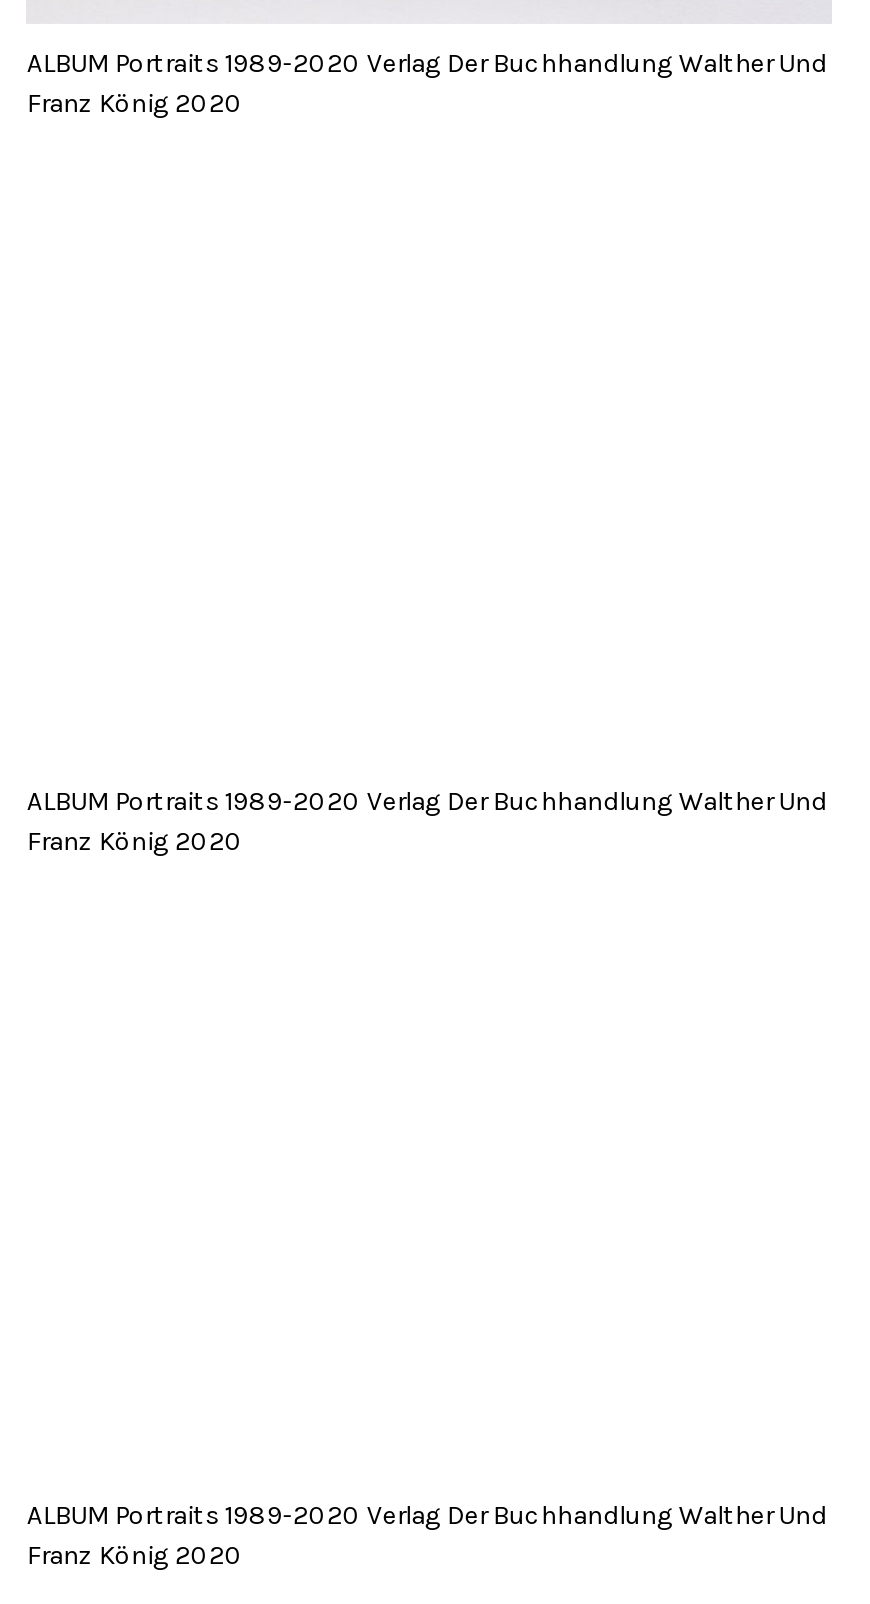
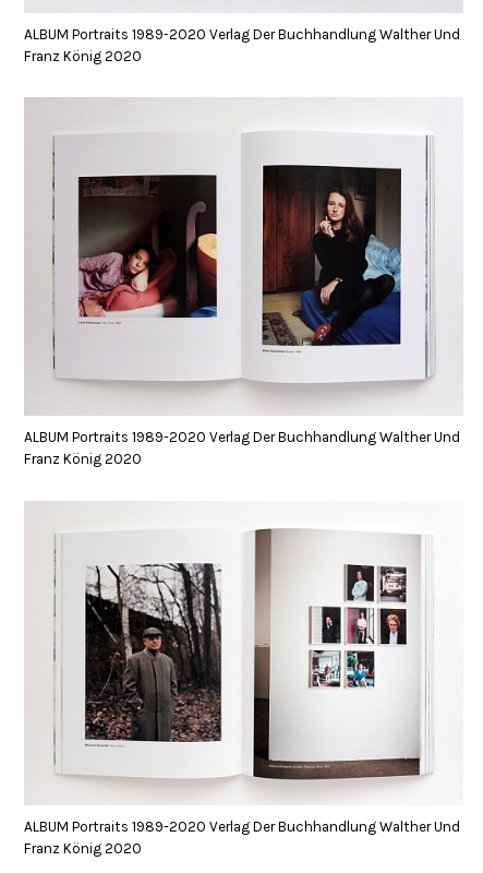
none -> [24,97,438,416] [image]
none -> [25,502,434,803] [image]

